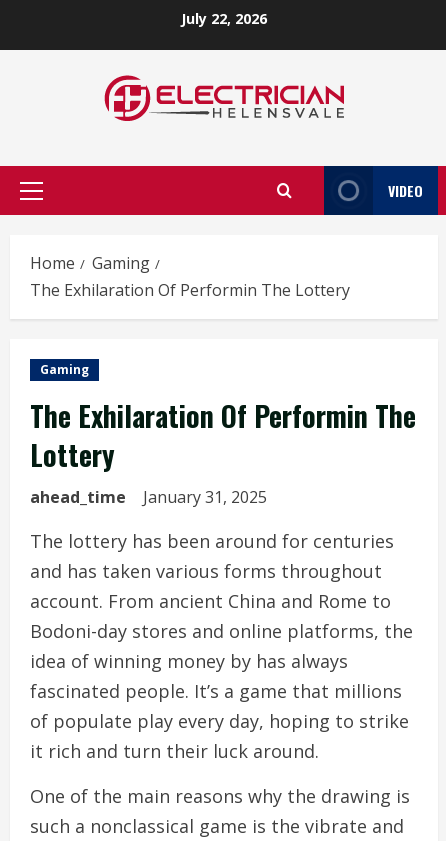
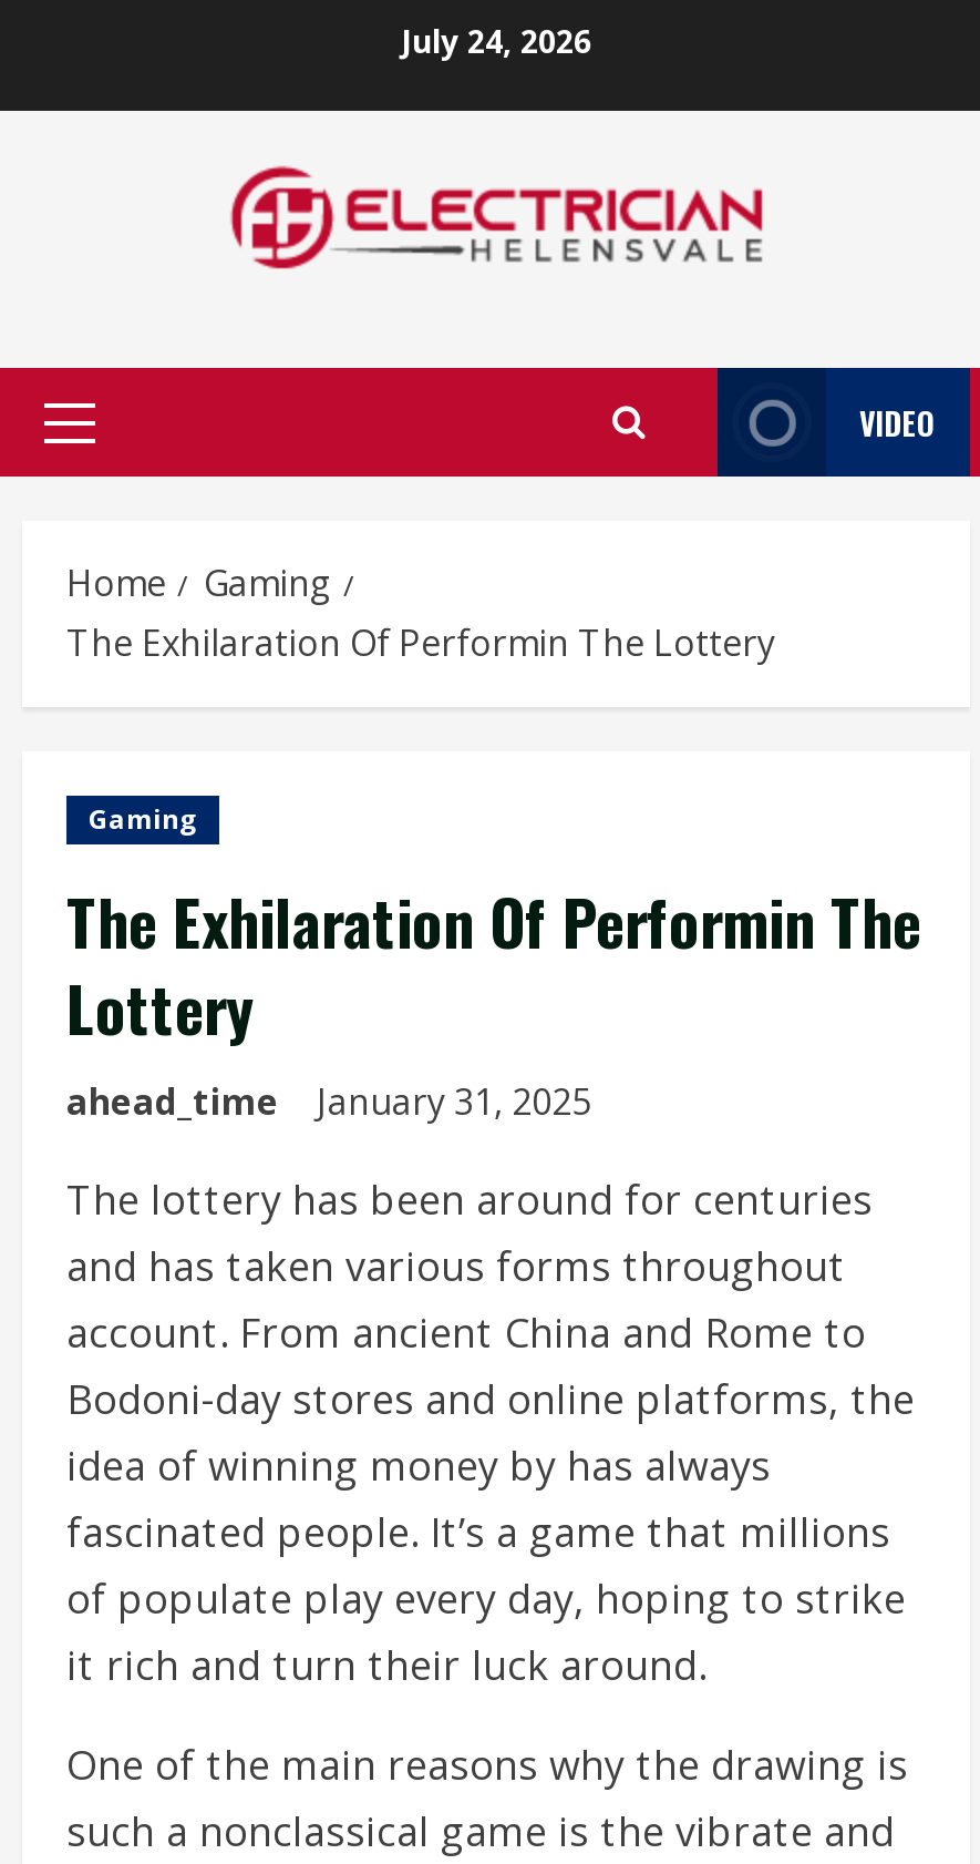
[181,8,267,27] July 22, 2026 -> [401,19,591,61] July 24, 2026

